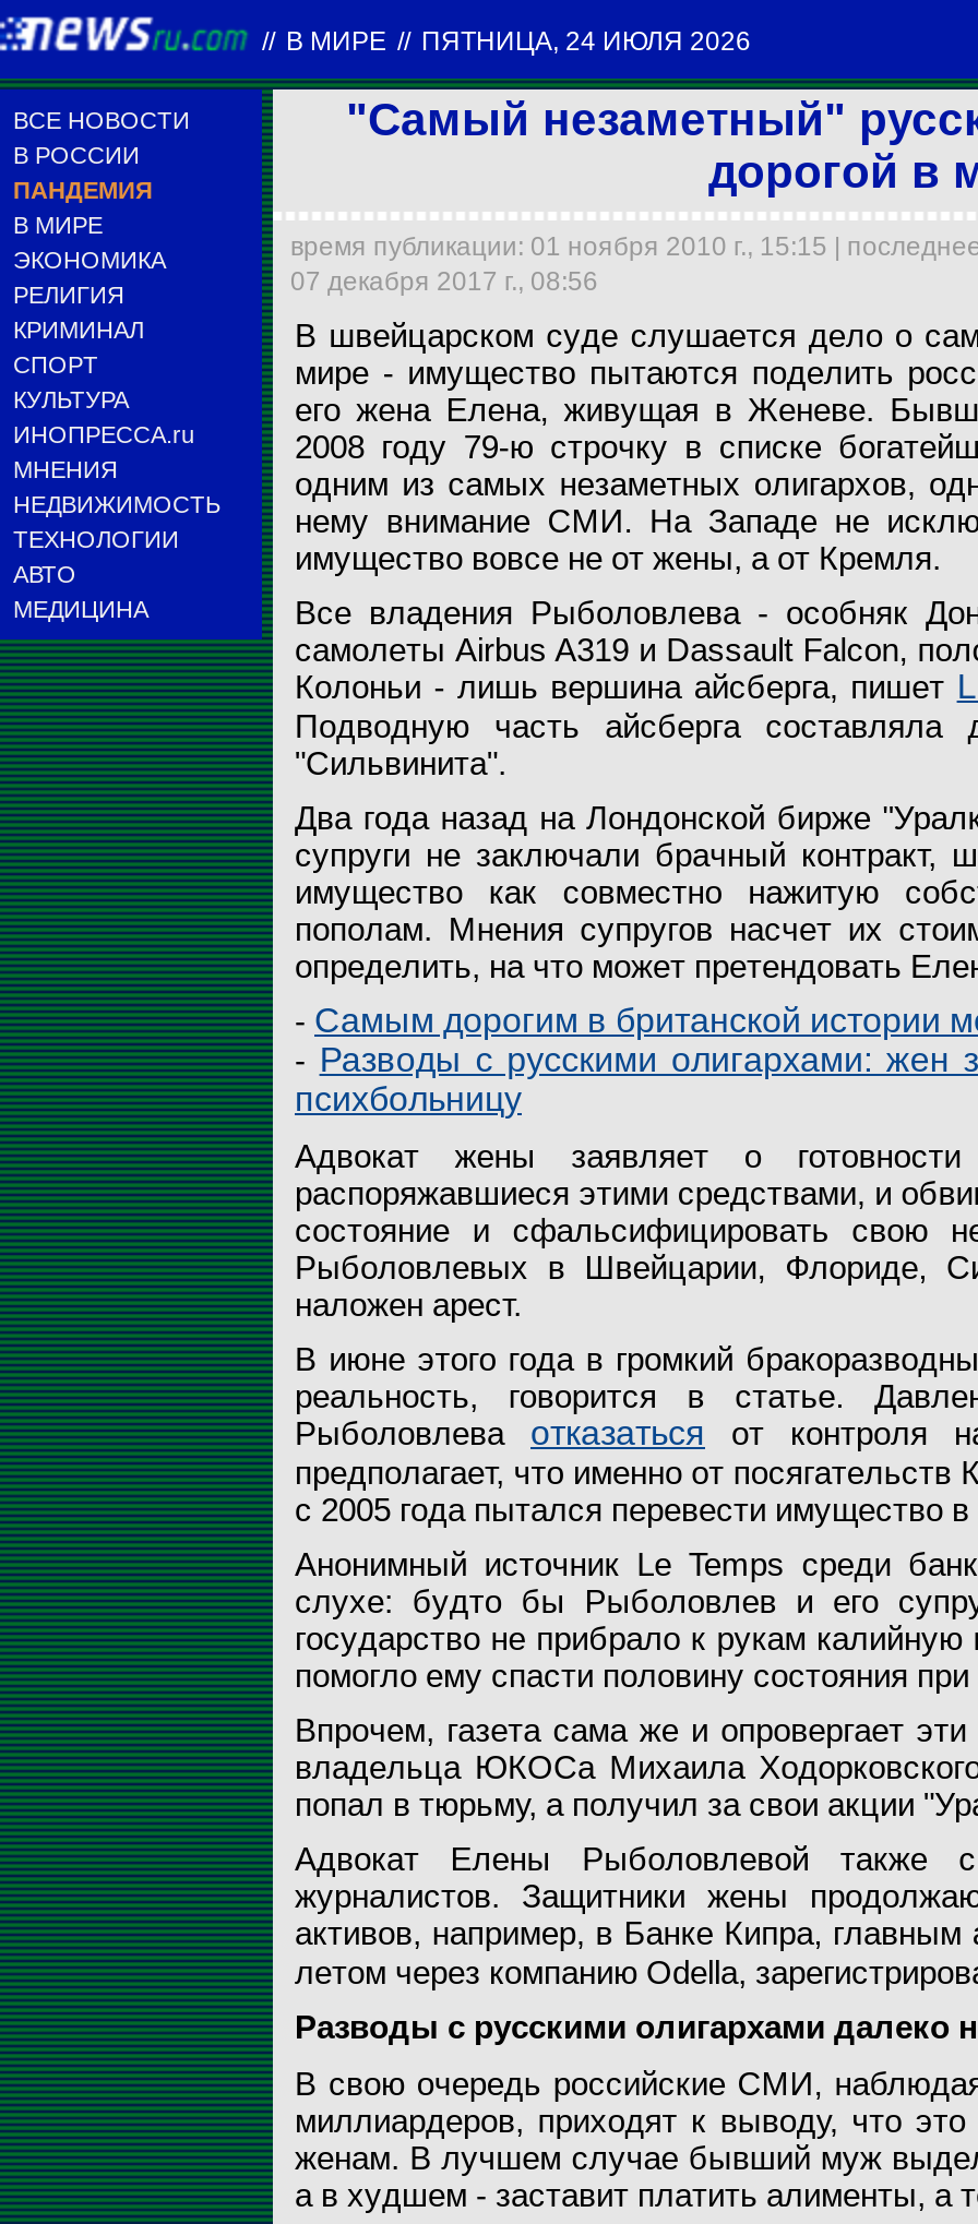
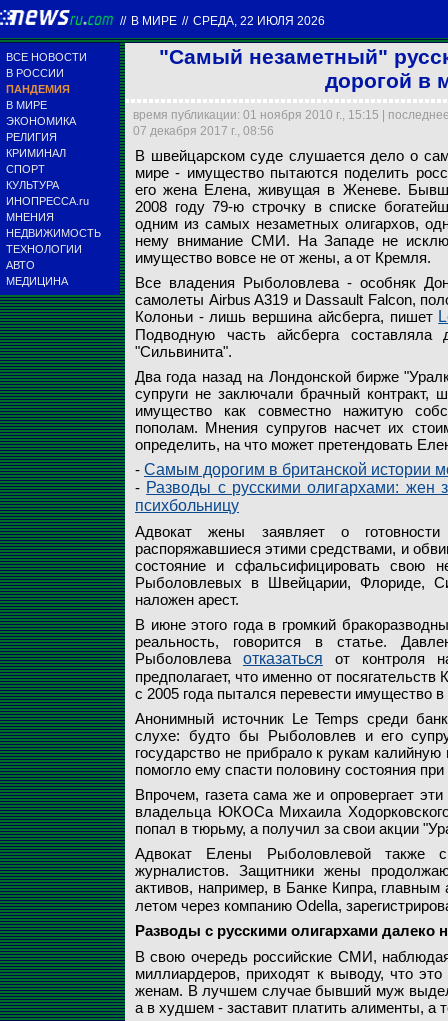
[262,25,751,56] // В МИРЕ // ПЯТНИЦА, 24 ИЮЛЯ 2026 -> [120,13,325,27] // В МИРЕ // СРЕДА, 22 ИЮЛЯ 2026

